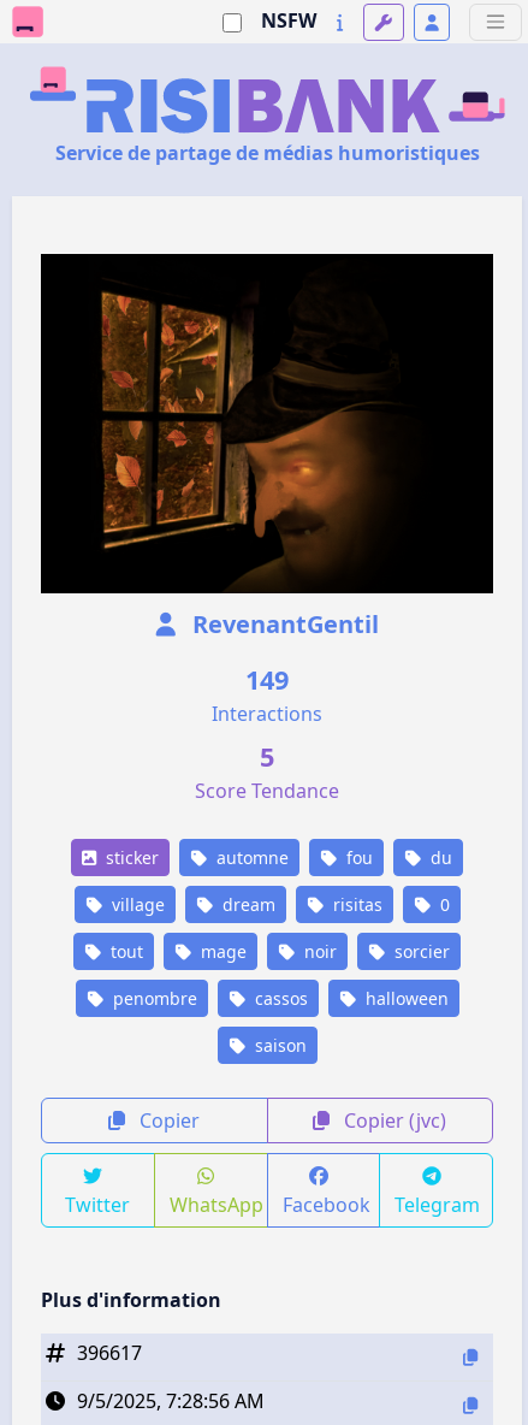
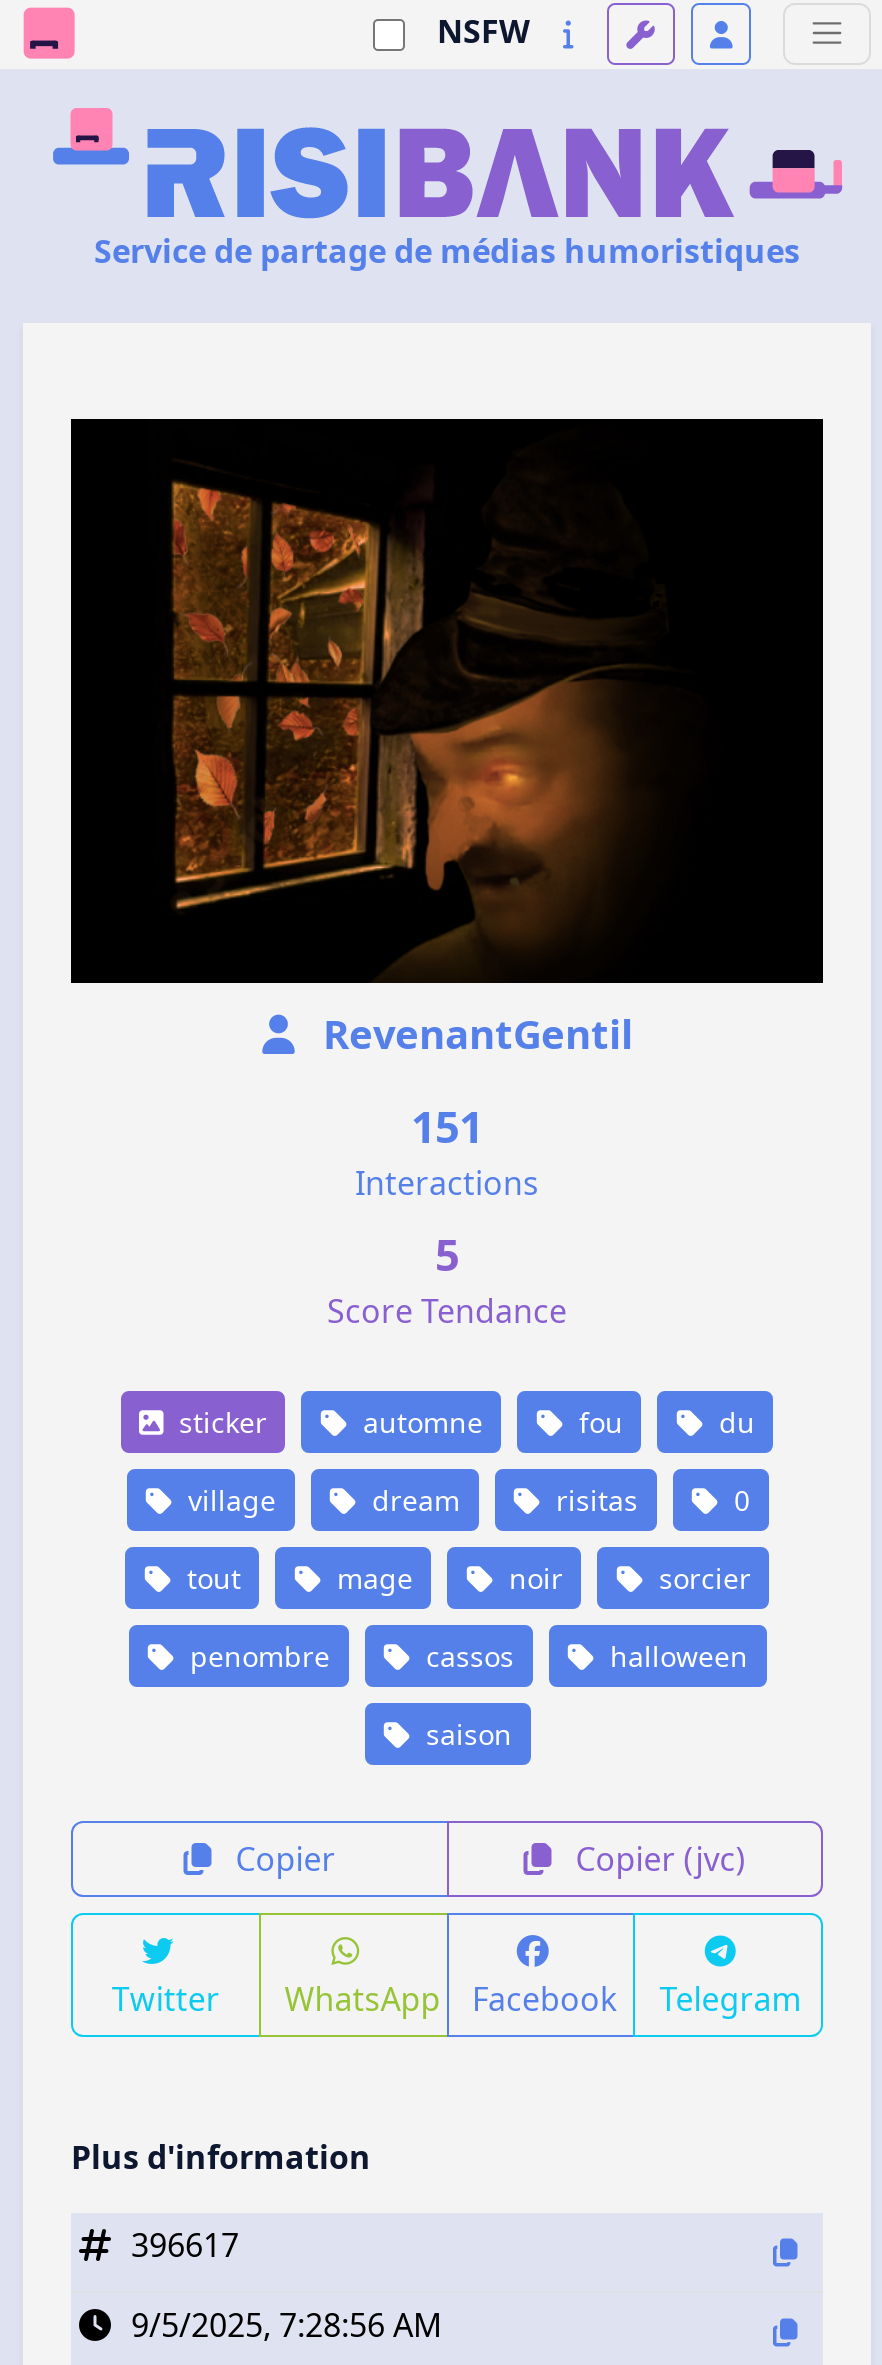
[245,662,289,697] 149 -> [411,1097,483,1155] 151

